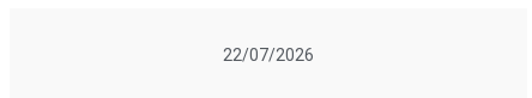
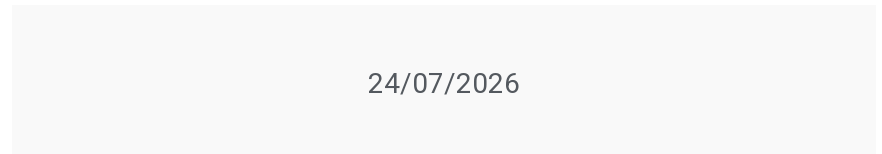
[223,45,314,65] 22/07/2026 -> [368,67,520,99] 24/07/2026

